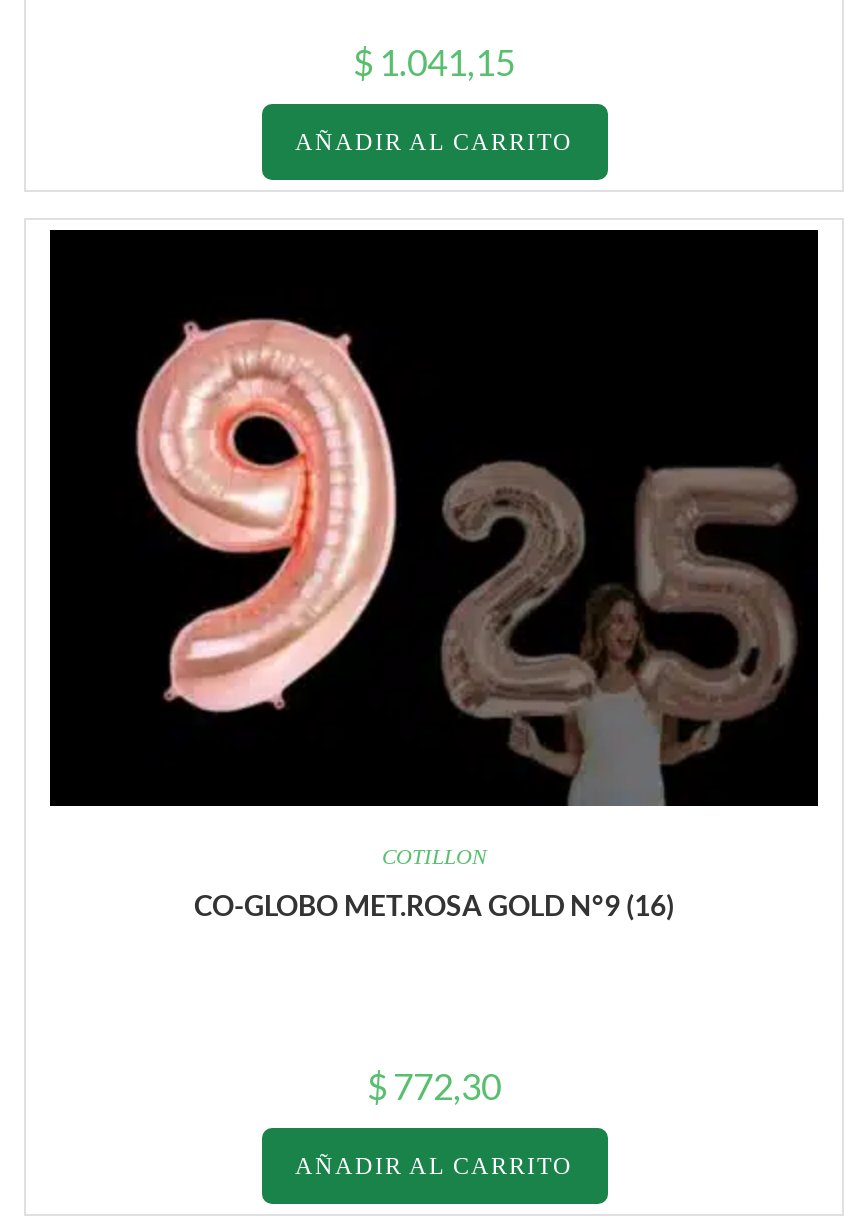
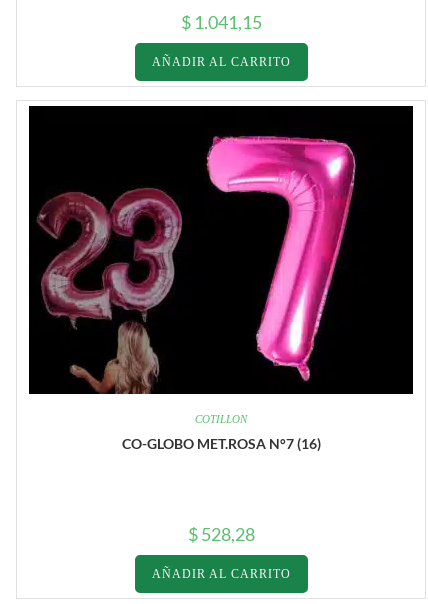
[66,290,798,922] [image] | CO-GLOBO MET.ROSA GOLD N°9 (16) -> [36,135,402,452] [image] | CO-GLOBO MET.ROSA N°7 (16)
[367,1064,501,1108] $772,30 -> [187,523,254,545] $528,28

